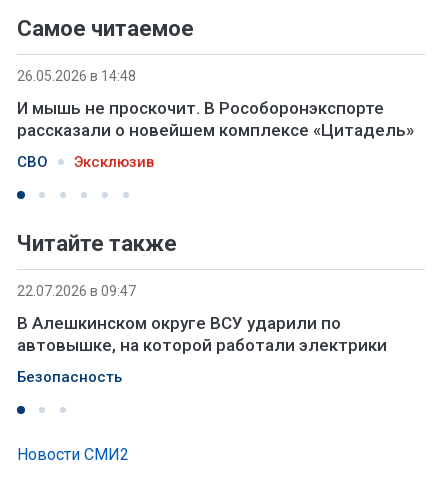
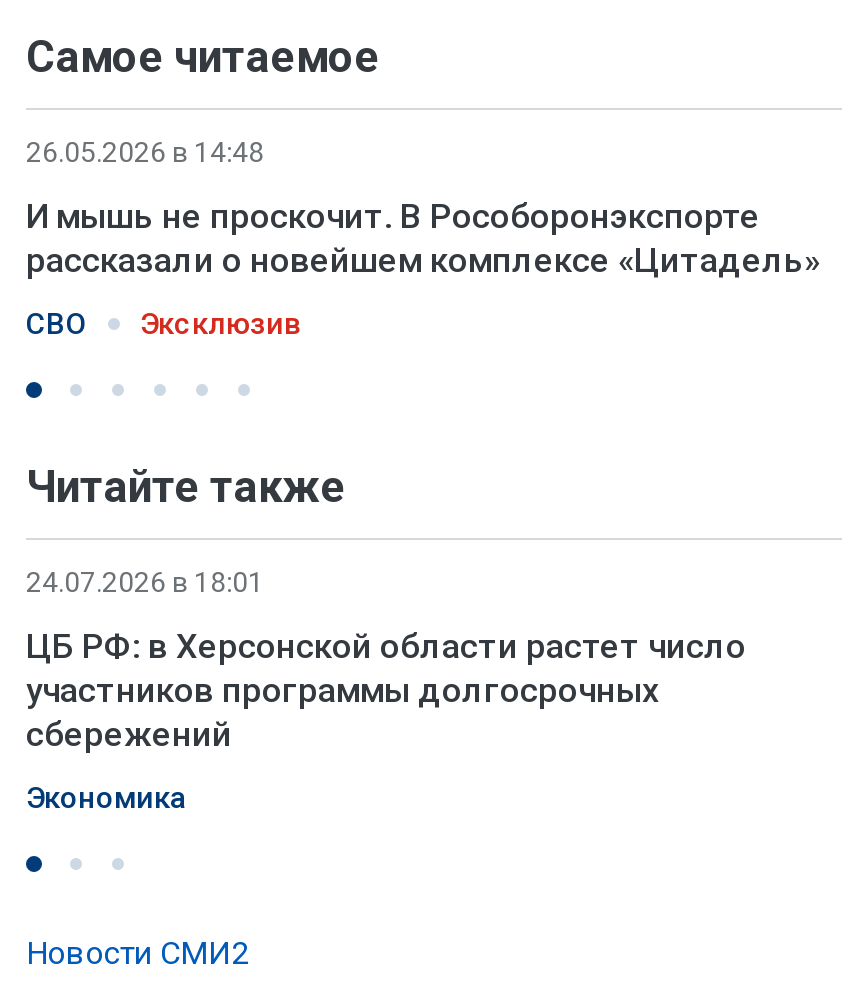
[17,283,136,299] 22.07.2026 в 09:47 -> [26,566,264,598] 24.07.2026 в 18:01
[17,313,387,355] В Алешкинском округе ВСУ ударили по | автовышке, на которой работали электрики -> [26,626,746,754] ЦБ РФ: в Херсонской области растет число | участников программы долгосрочных | сбережений
[17,368,122,386] Безопасность -> [26,780,188,816] Экономика

